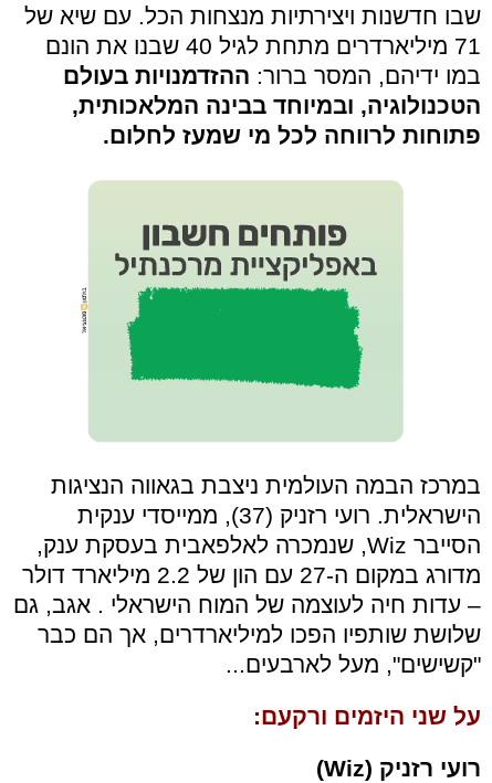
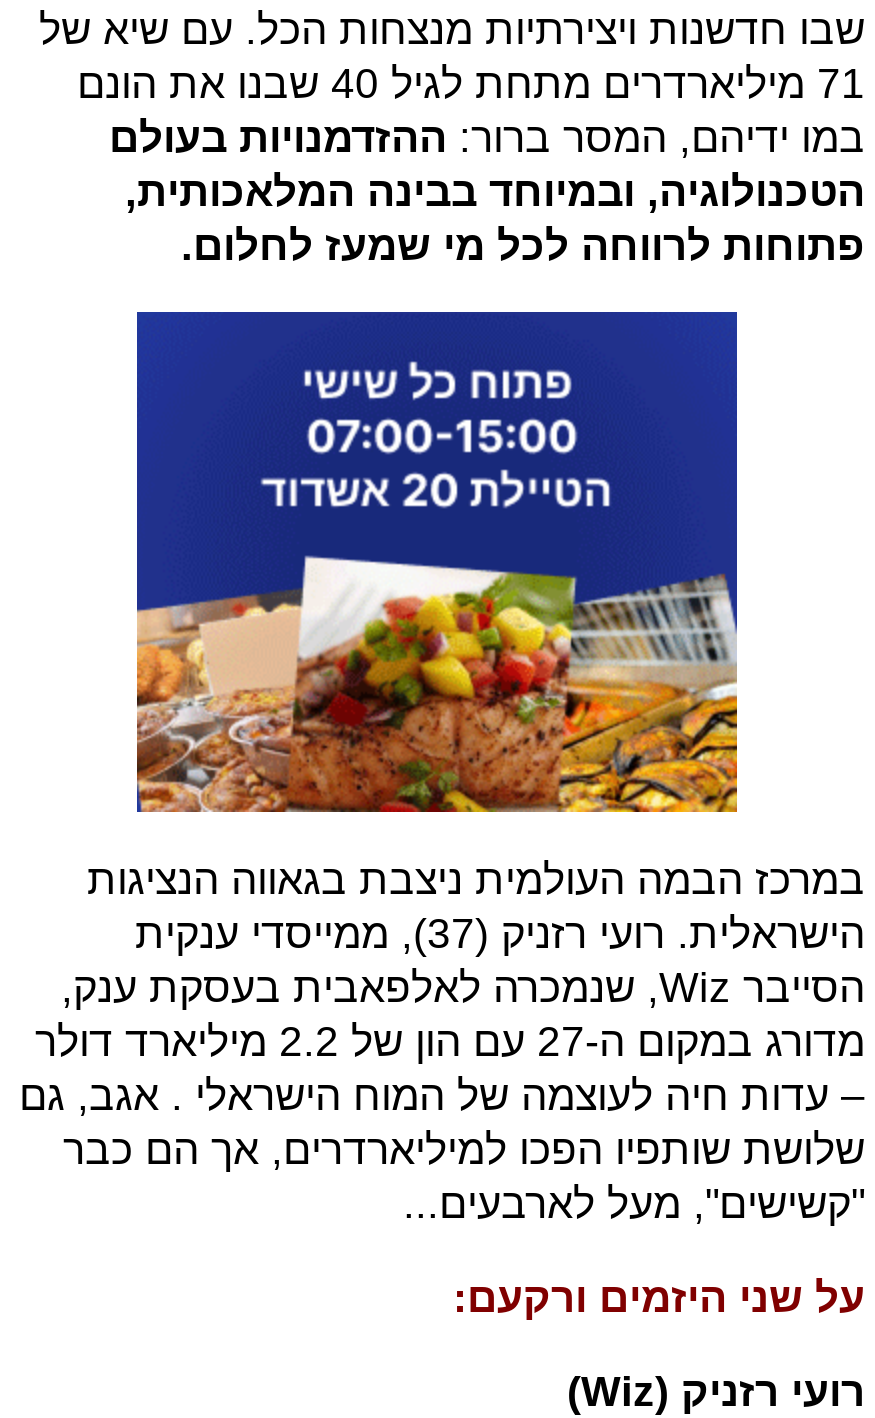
[78,172,410,448] [image] -> [135,310,739,814] [image]

